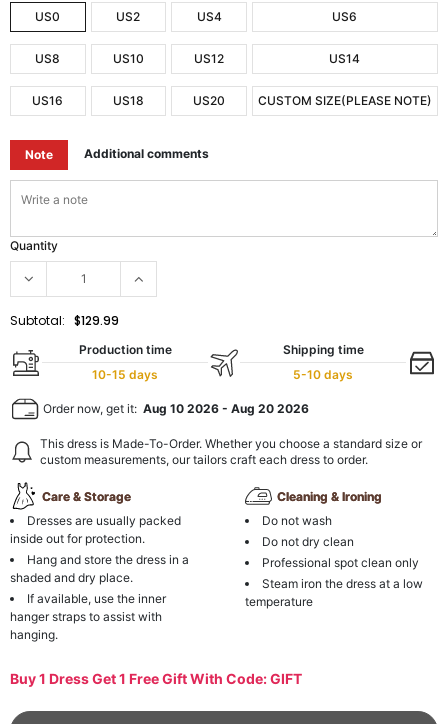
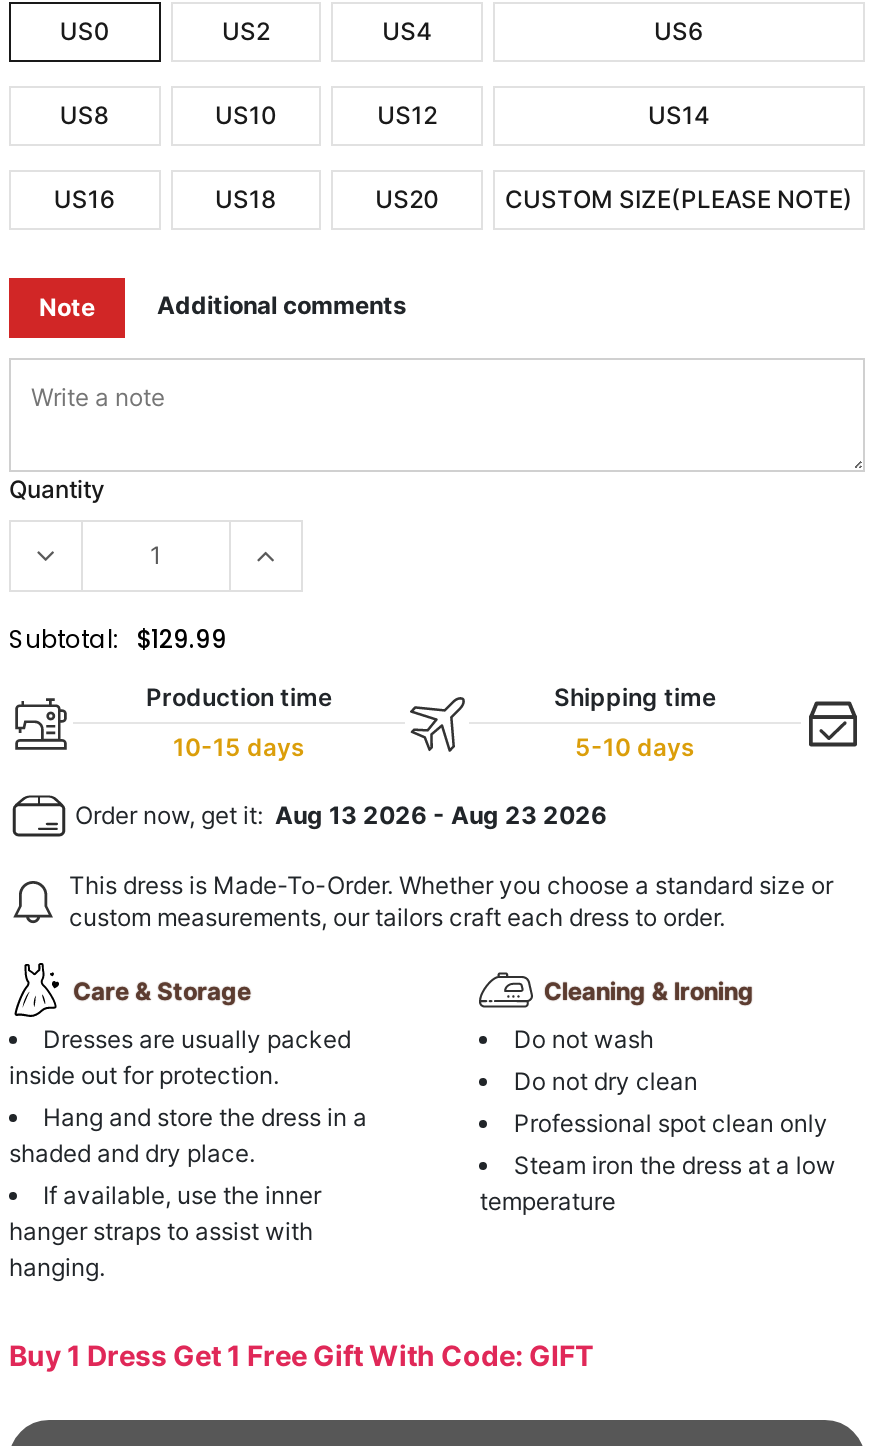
[40,401,309,416] Order now, get it: Aug 10 2026 - Aug 20 2026 -> [69,800,607,830] Order now, get it: Aug 13 2026 - Aug 23 2026

